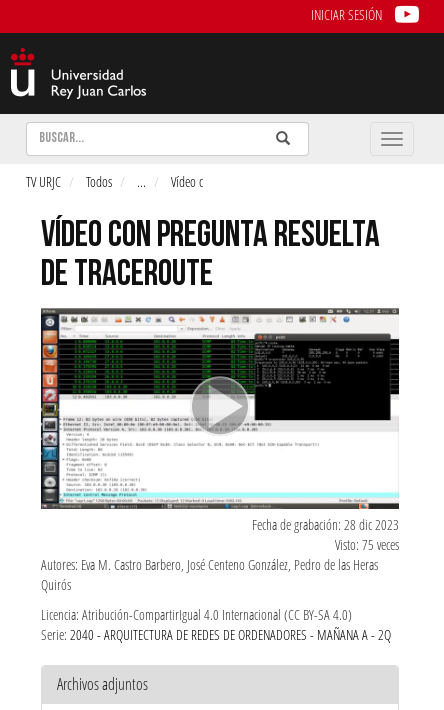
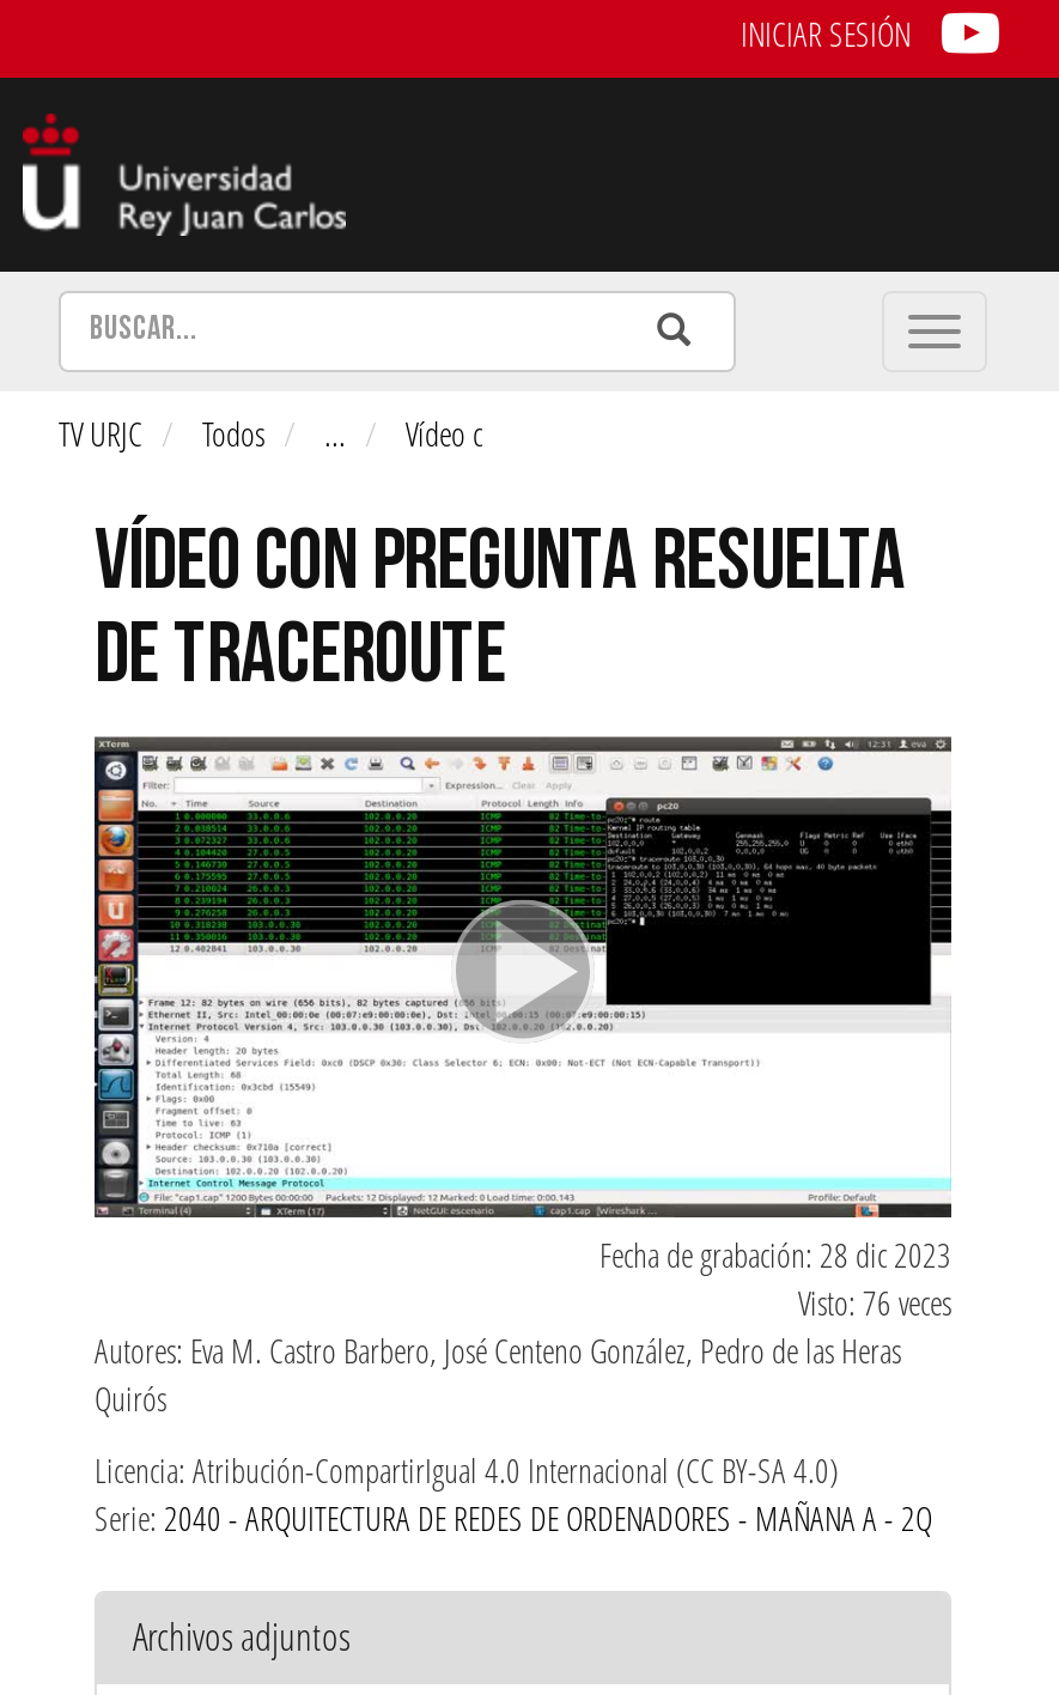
[335,535,399,554] Visto: 75 veces -> [798,1281,951,1326] Visto: 76 veces

